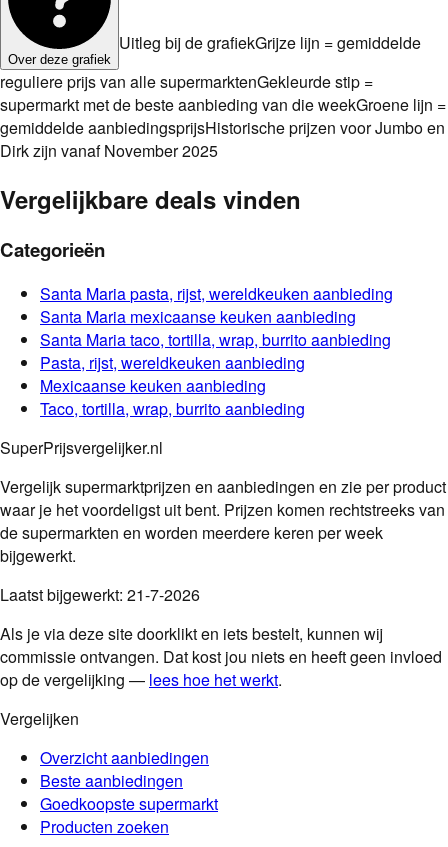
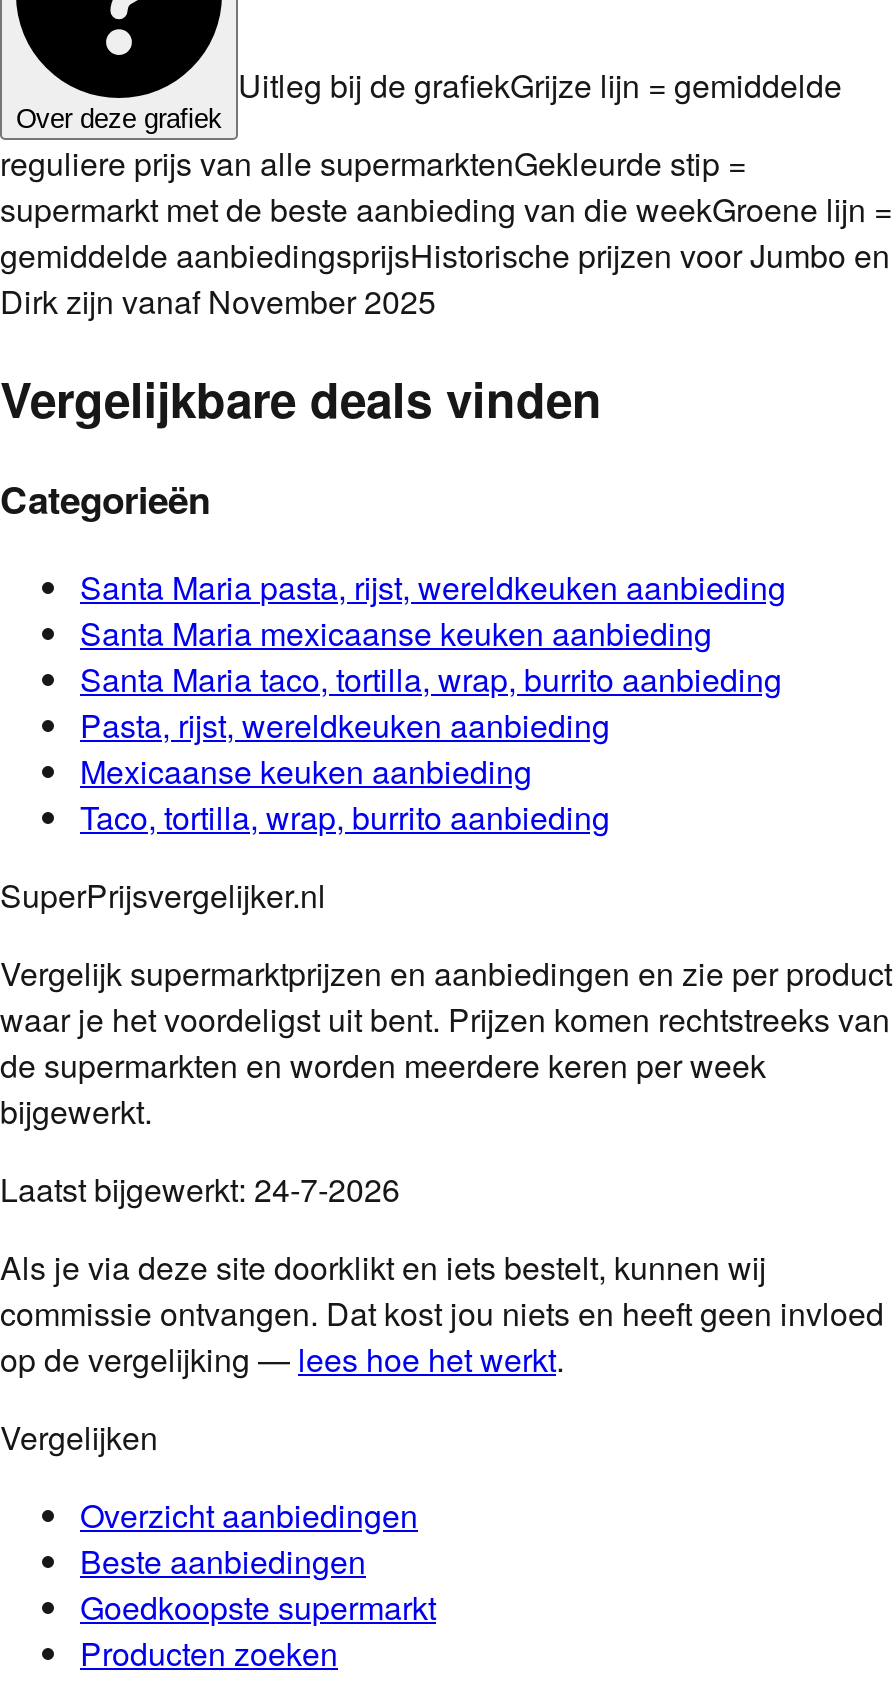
[0,583,200,606] Laatst bijgewerkt: 21-7-2026 -> [0,1166,400,1212] Laatst bijgewerkt: 24-7-2026

